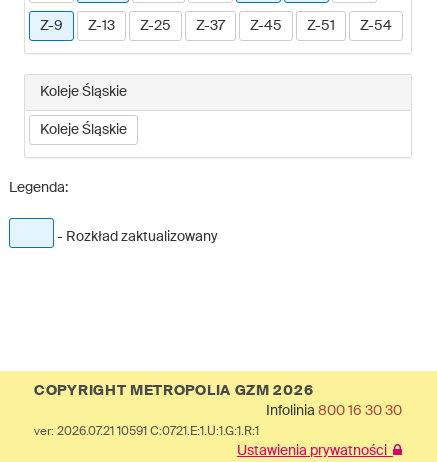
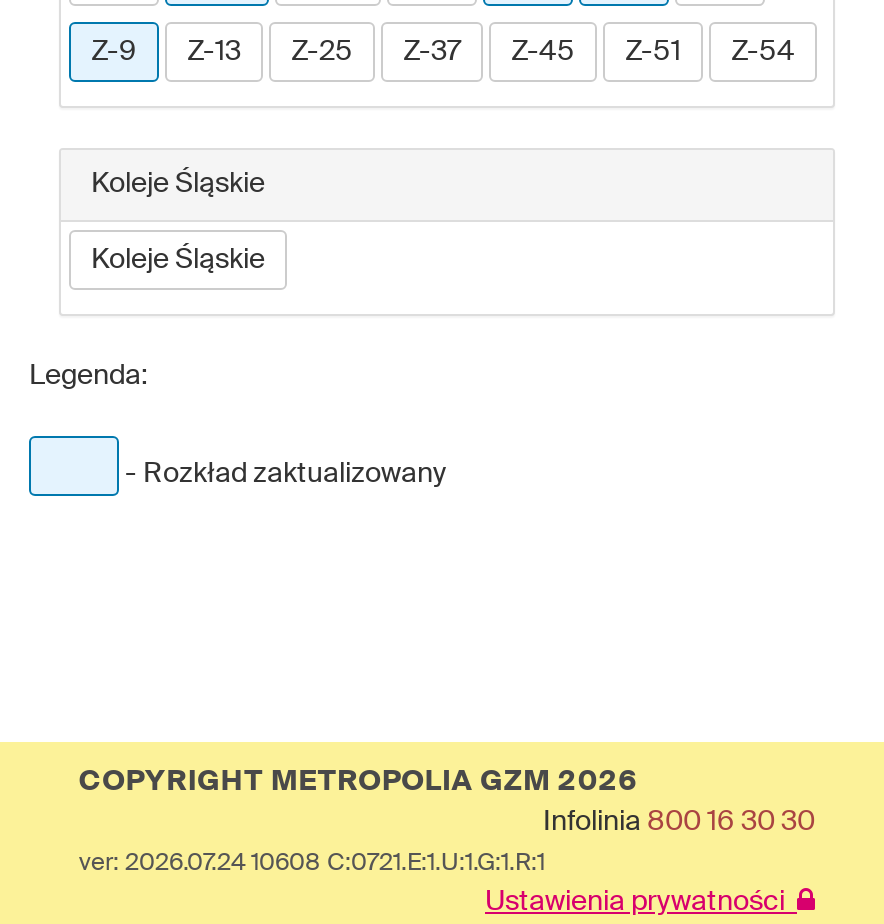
[34,426,259,438] ver: 2026.07.21 10591 C:0721.E:1.U:1.G:1.R:1 -> [79,852,545,876] ver: 2026.07.24 10608 C:0721.E:1.U:1.G:1.R:1

